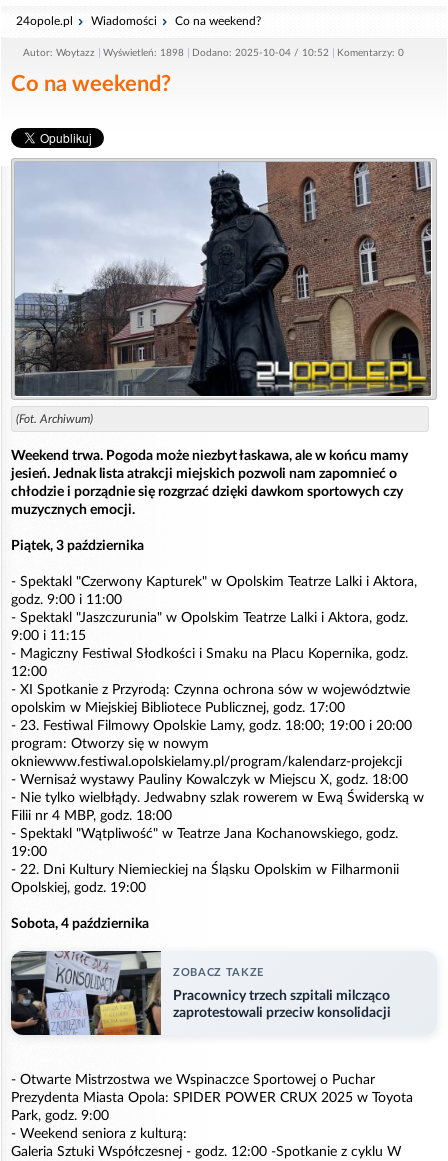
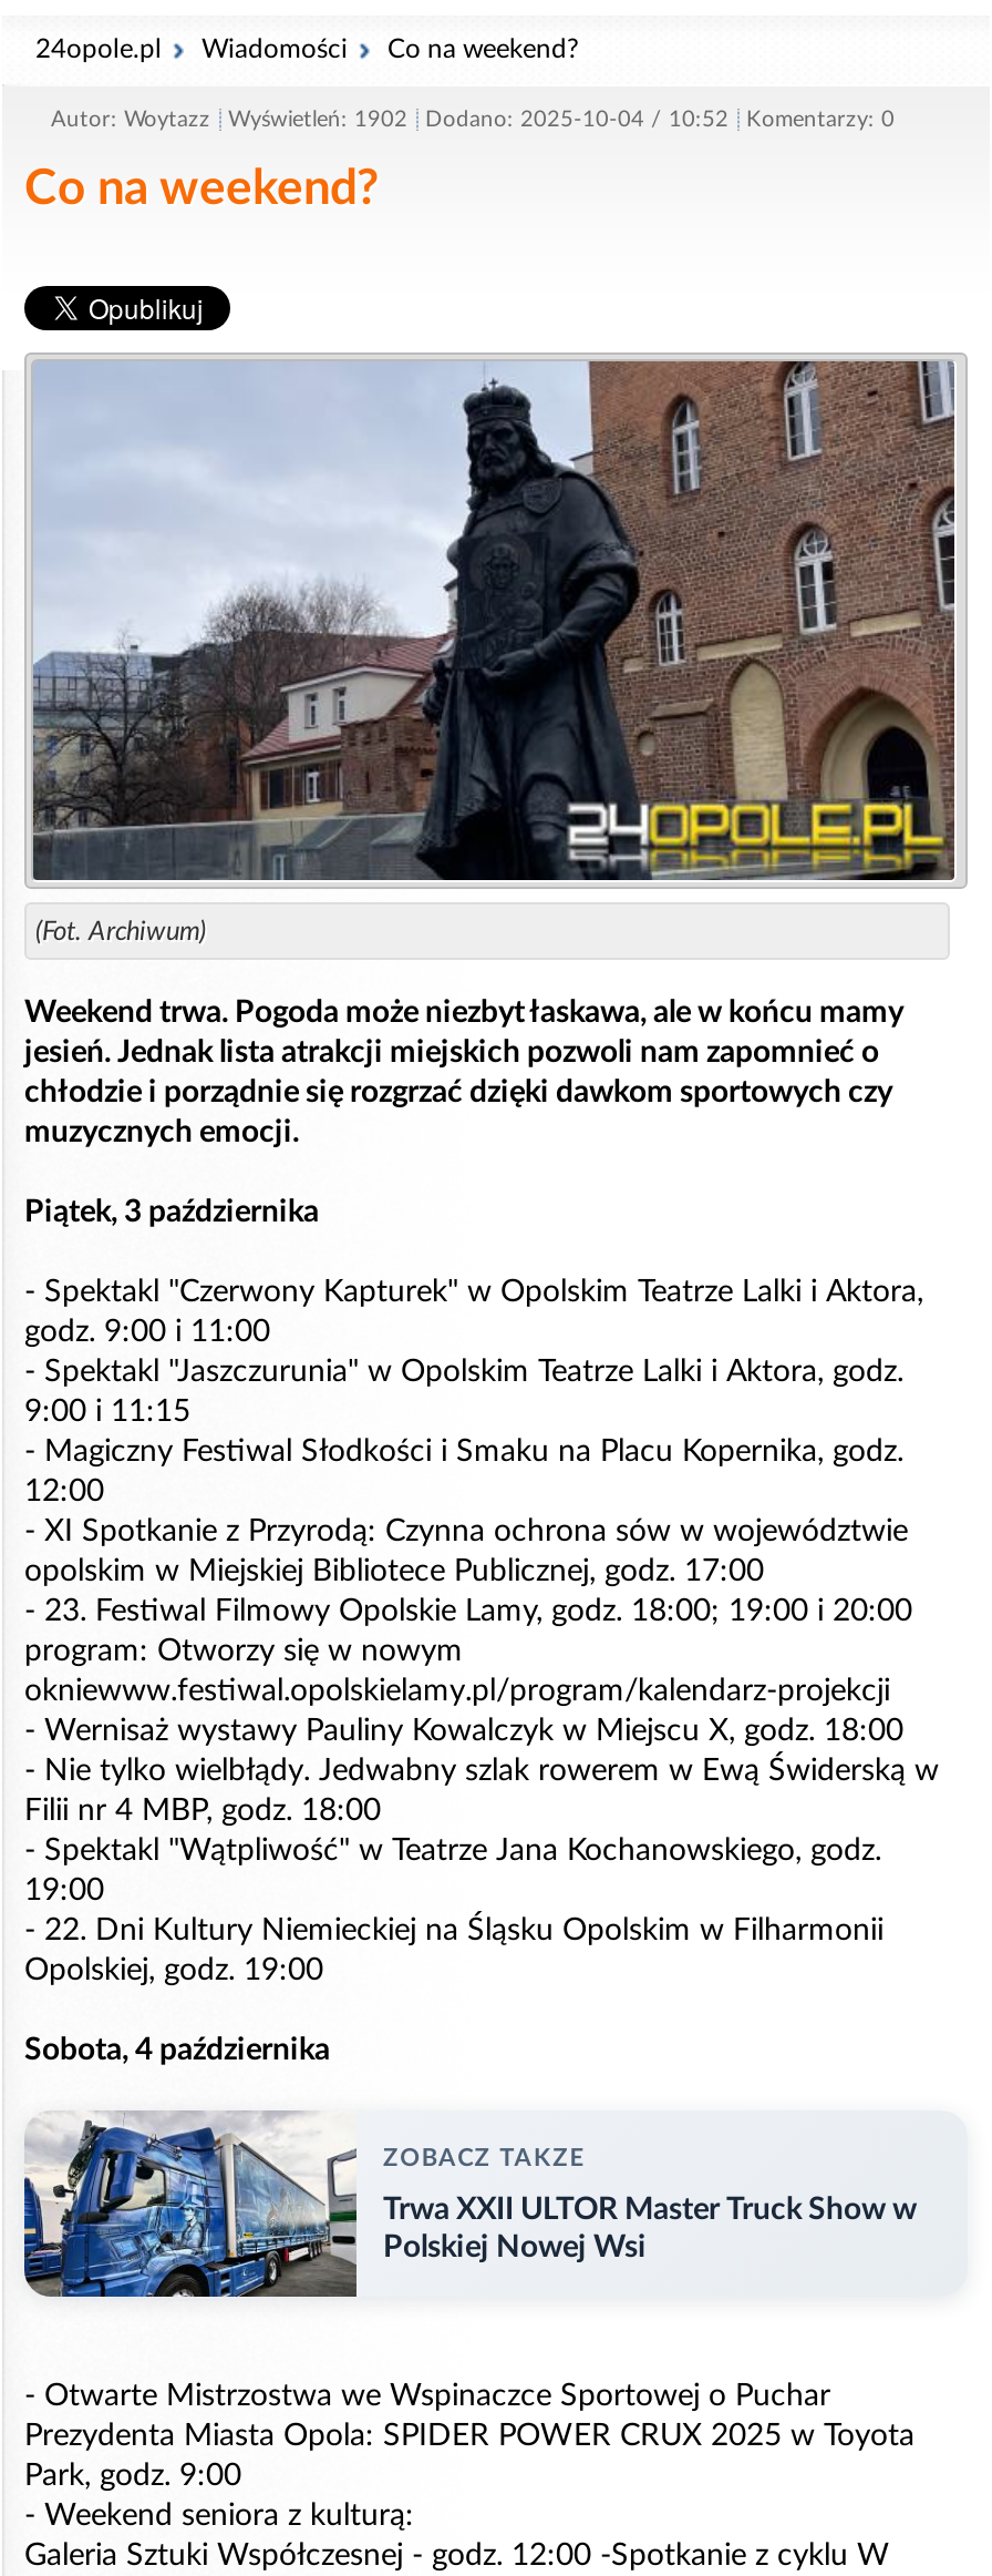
[23,48,404,58] Autor: Woytazz Wyświetleń: 1898 Dodano: 2025-10-04 / 10:52 Komentarzy: 0 -> [51,109,895,131] Autor: Woytazz Wyświetleń: 1902 Dodano: 2025-10-04 / 10:52 Komentarzy: 0
[10,950,391,1036] [image] | Pracownicy trzech szpitali milcząco | zaprotestowali przeciw konsolidacji -> [22,2110,917,2299] [image] | Trwa XXII ULTOR Master Truck Show w | Polskiej Nowej Wsi

